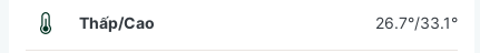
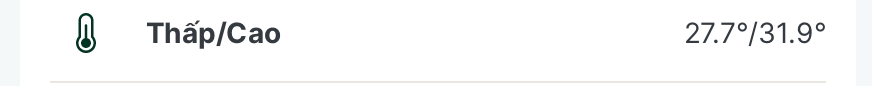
[375,13,458,32] 26.7°/33.1° -> [684,15,826,49] 27.7°/31.9°

